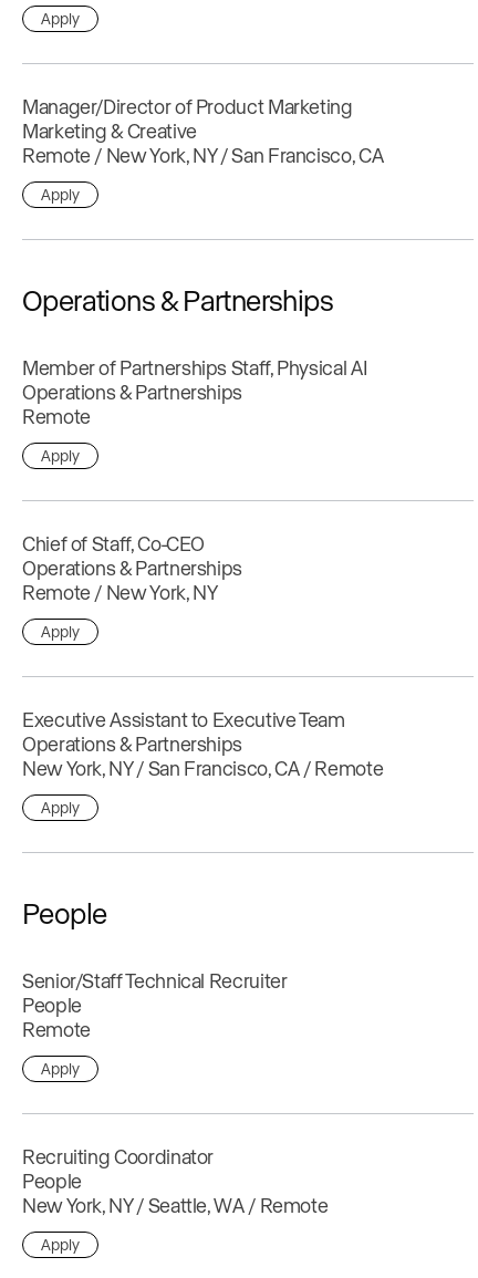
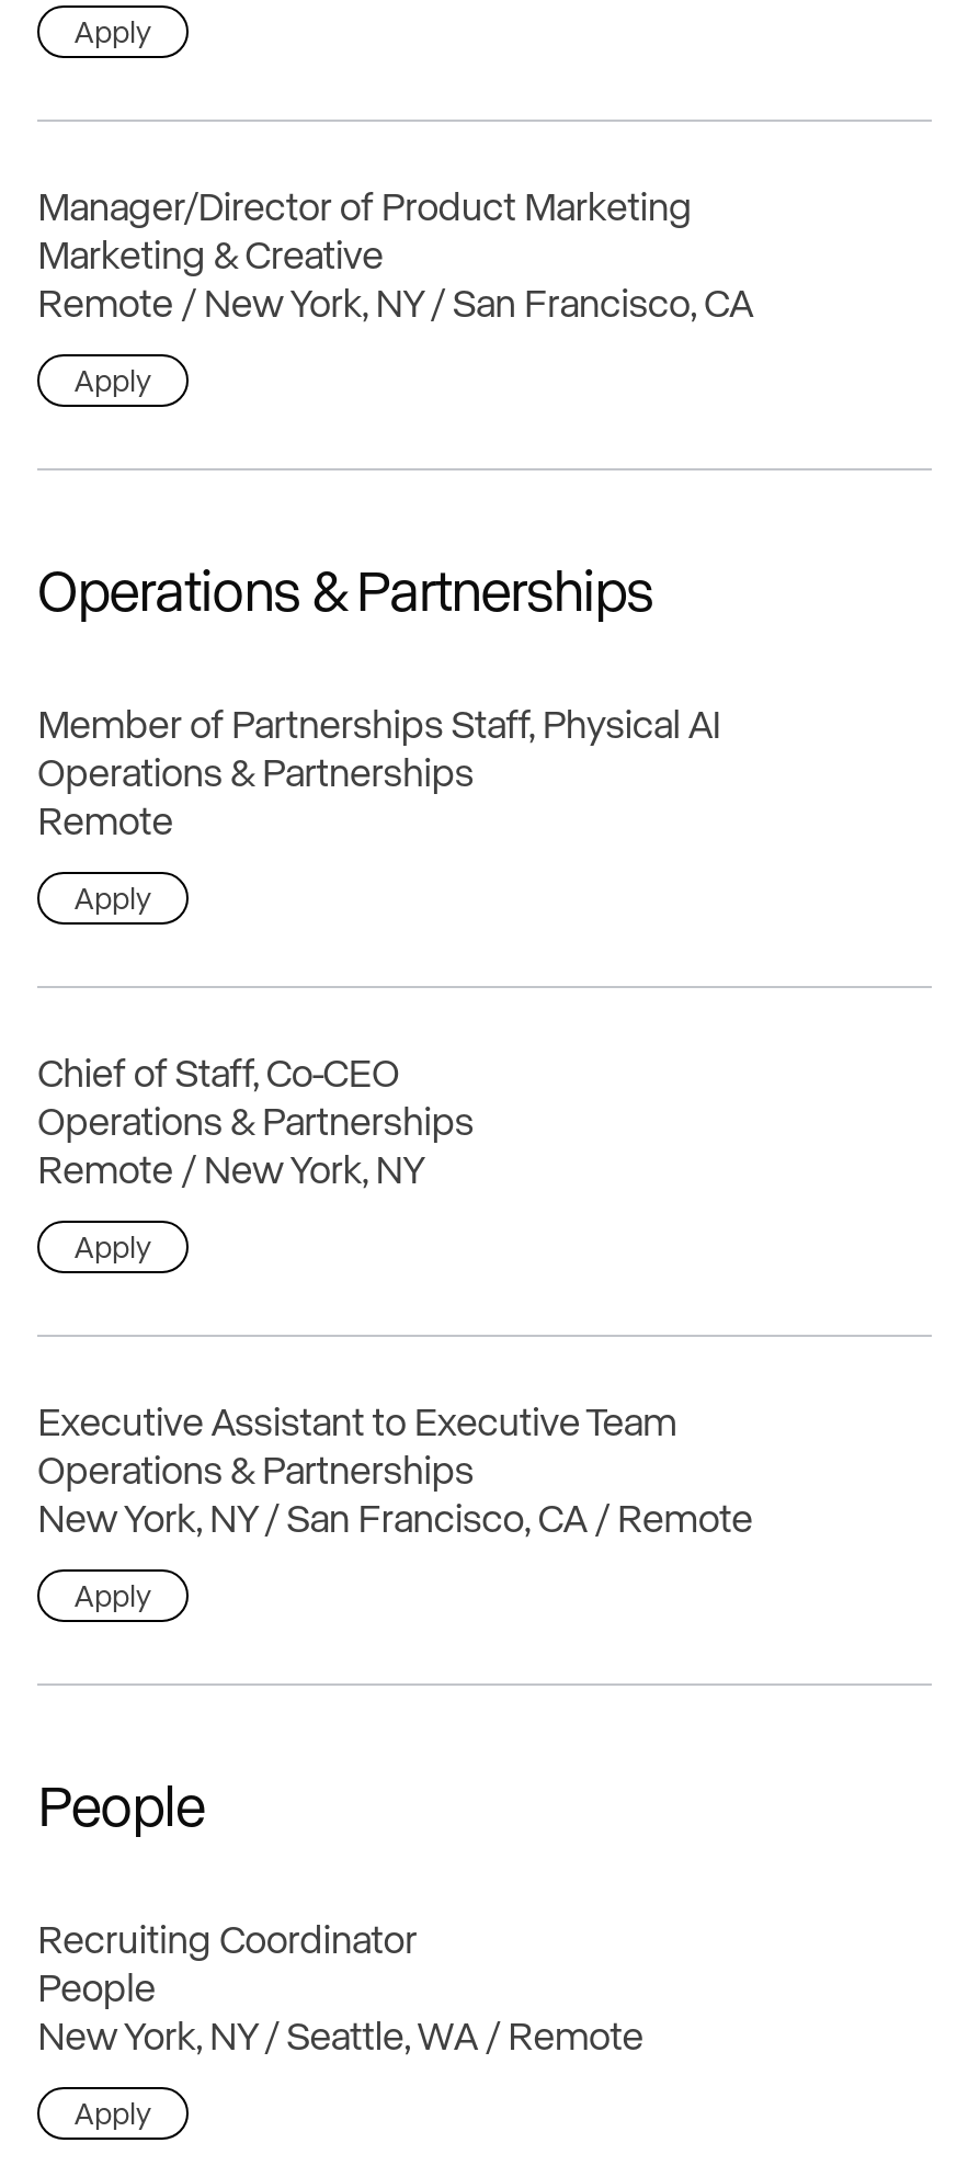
[22,969,287,1078] Senior/Staff Technical Recruiter | People | Remote | Apply -> none

